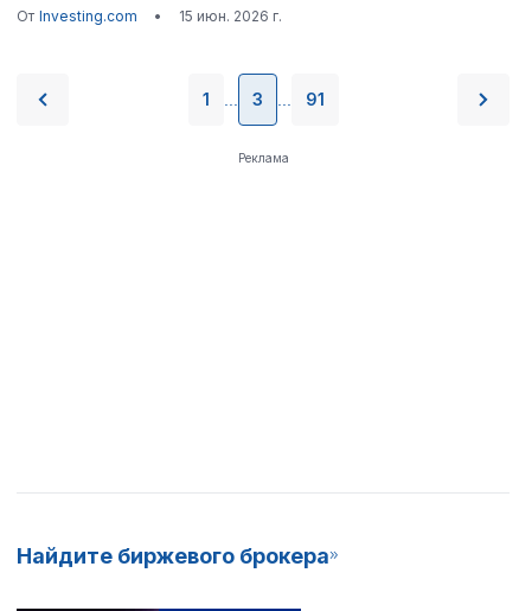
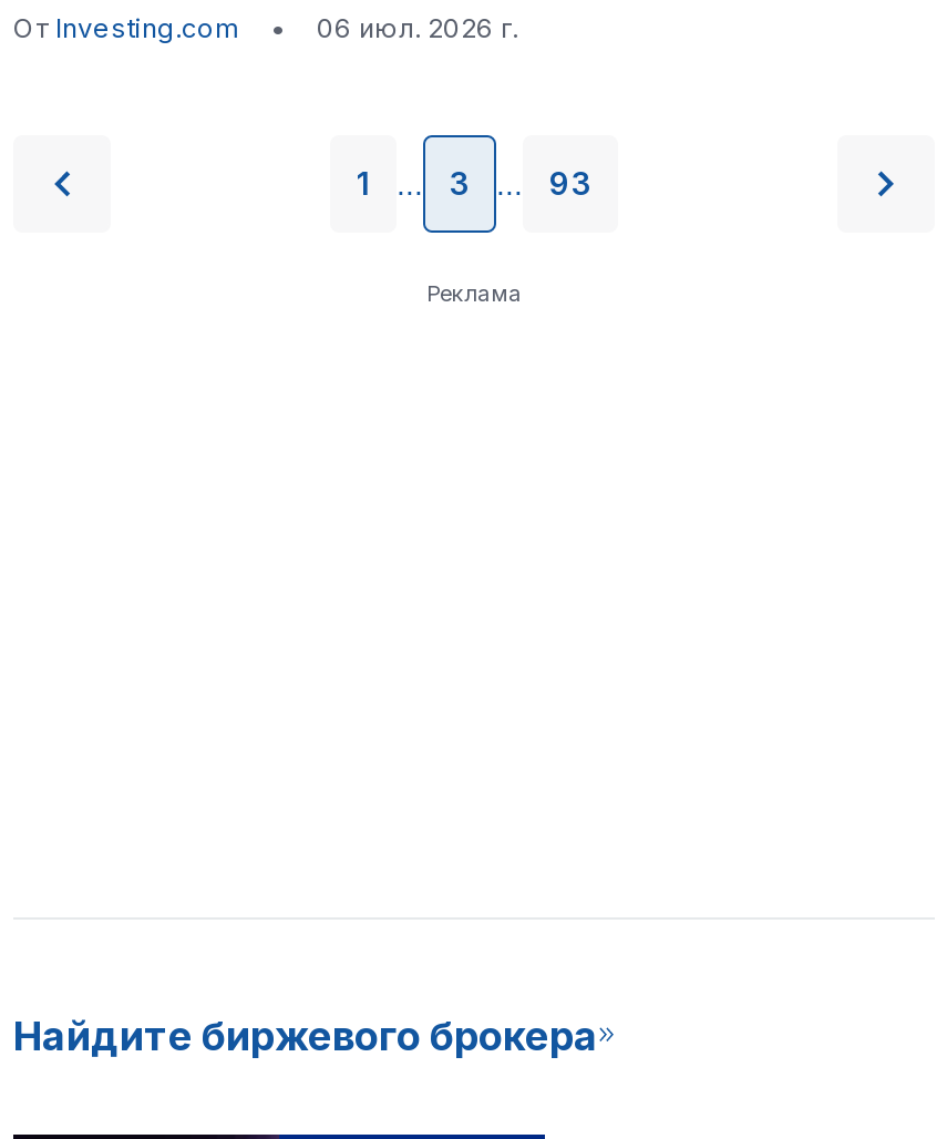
[179,7,282,25] 15 июн. 2026 г. -> [317,11,518,44] 06 июл. 2026 г.
[305,89,324,109] 91 -> [549,164,591,201] 93

